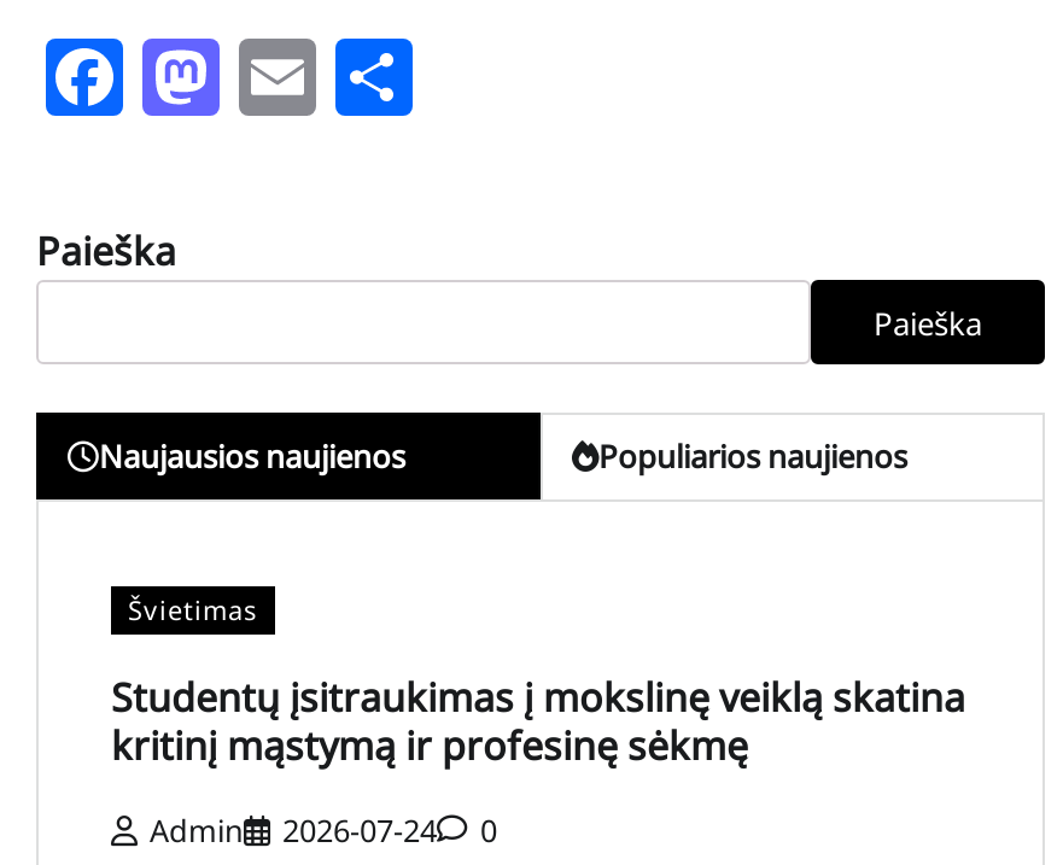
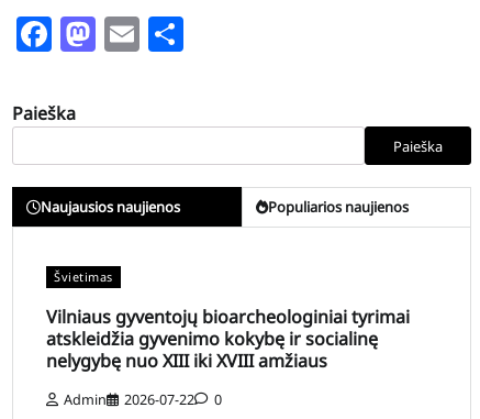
[111,671,965,773] Studentų įsitraukimas į mokslinę veiklą skatina | kritinį mąstymą ir profesinę sėkmę -> [46,305,410,373] Vilniaus gyventojų bioarcheologiniai tyrimai | atskleidžia gyvenimo kokybę ir socialinę | nelygybę nuo XIII iki XVIII amžiaus
[150,809,497,852] Admin 2026-07-24 0 -> [64,390,222,409] Admin 2026-07-22 0

